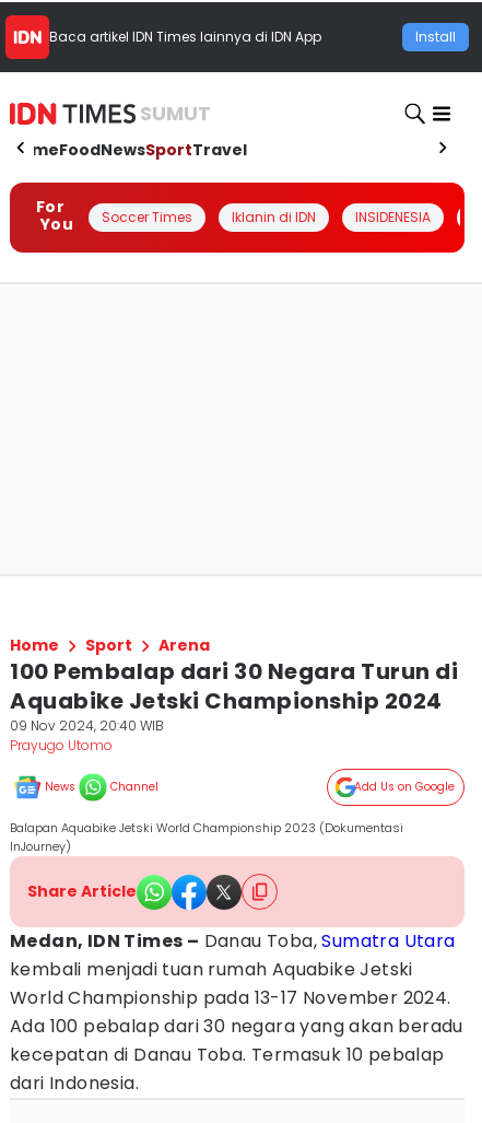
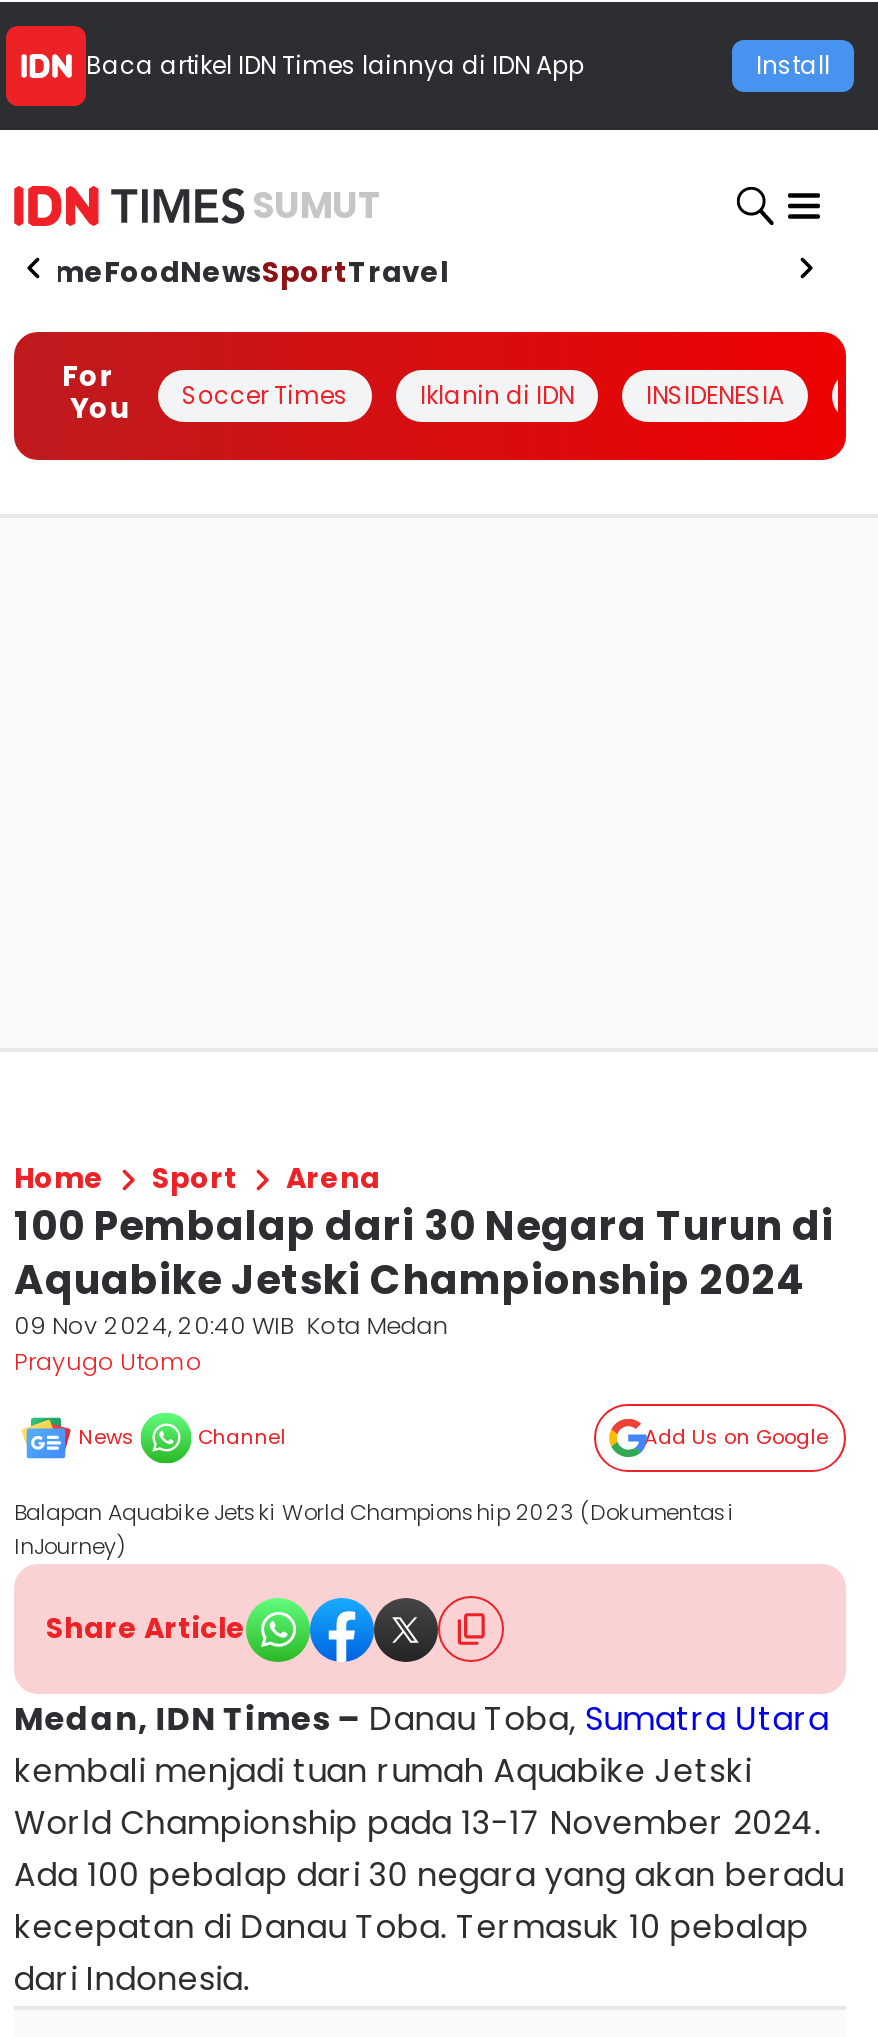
[10,716,164,735] 09 Nov 2024, 20:40 WIB -> [14,1308,448,1342] 09 Nov 2024, 20:40 WIB Kota Medan

